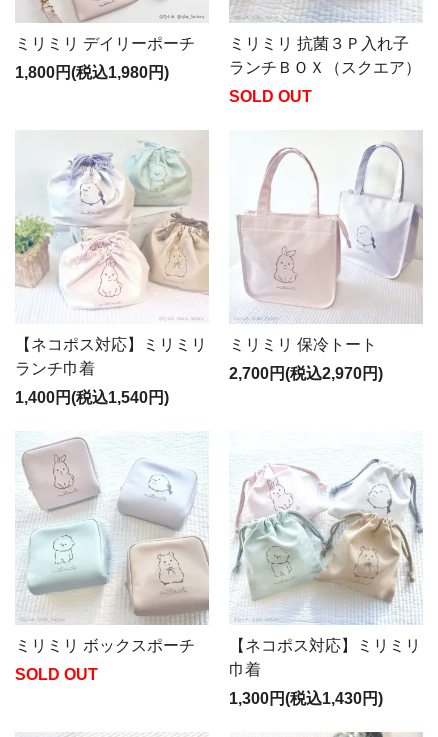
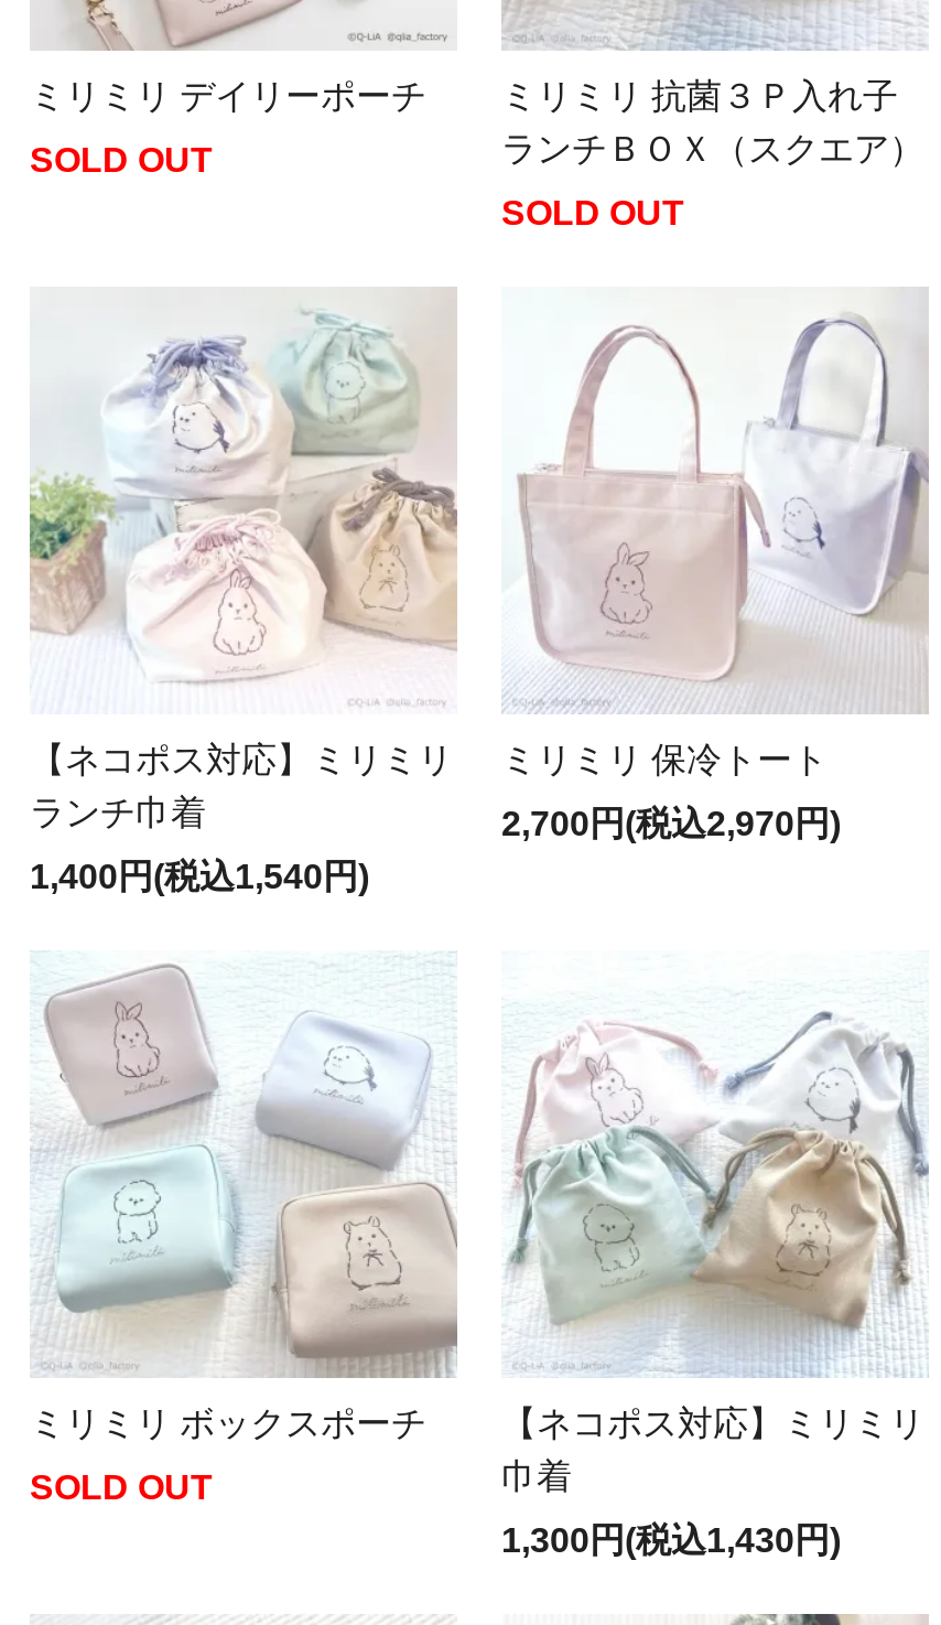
[15,64,169,81] 1,800円(税込1,980円) -> [30,141,213,179] SOLD OUT

